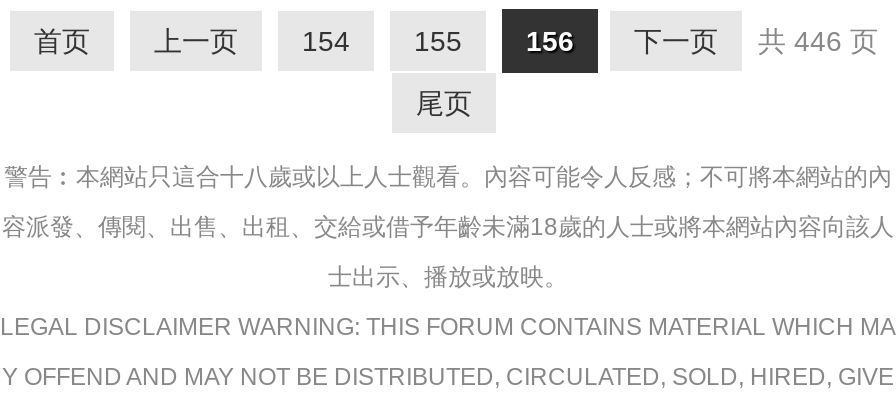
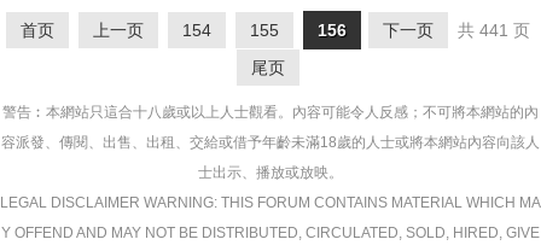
[34,25,886,57] 首页 上一页 154 155 156 下一页 共 446 页 -> [21,21,535,40] 首页 上一页 154 155 156 下一页 共 441 页

